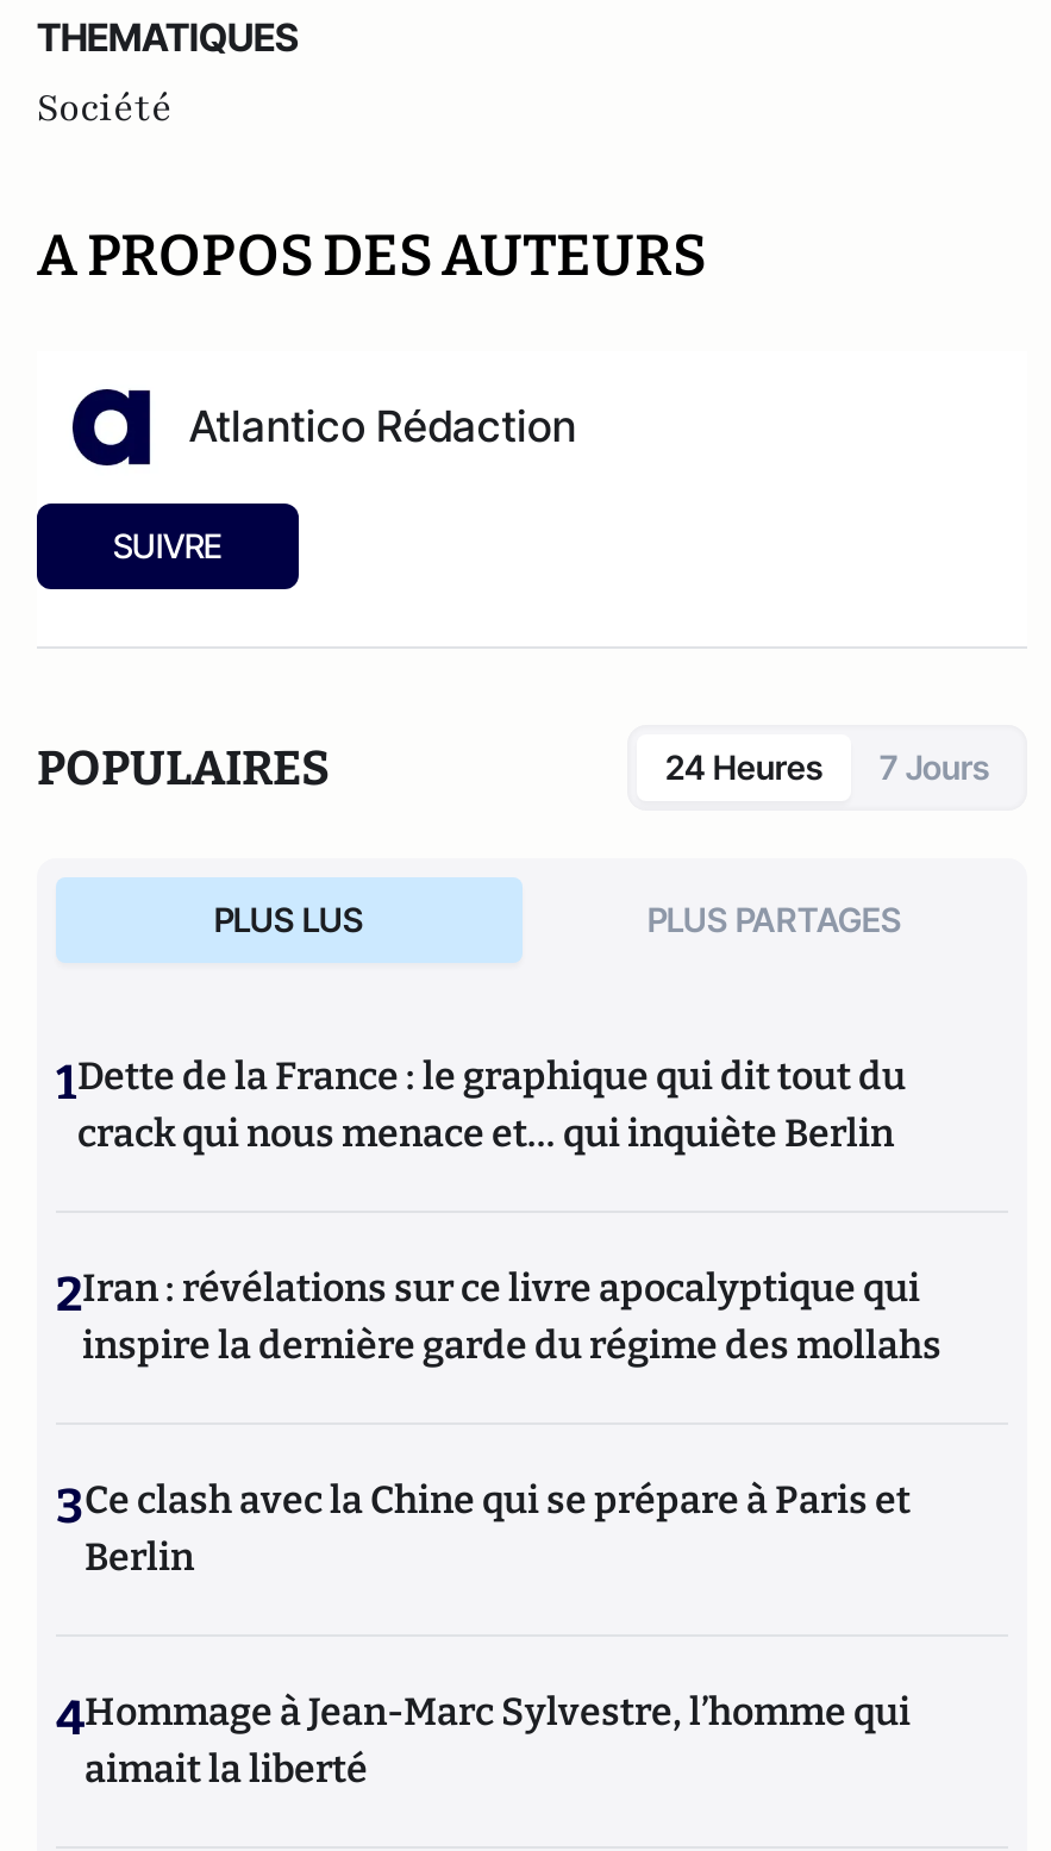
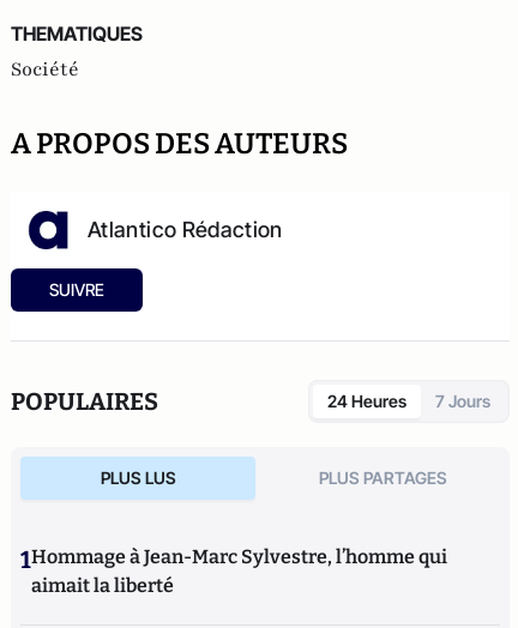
[56,1053,941,1746] 1Dette de la France : le graphique qui dit tout du | crack qui nous menace et… qui inquiète Berlin | 2Iran : révélations sur ce livre apocalyptique qui | inspire la dernière garde du régime des mollahs | 3Ce clash avec la Chine qui se prépare à Paris et | Berlin | 4Hommage à Jean-Marc Sylvestre, l’homme qui -> [20,545,447,574] 1Hommage à Jean-Marc Sylvestre, l’homme qui

